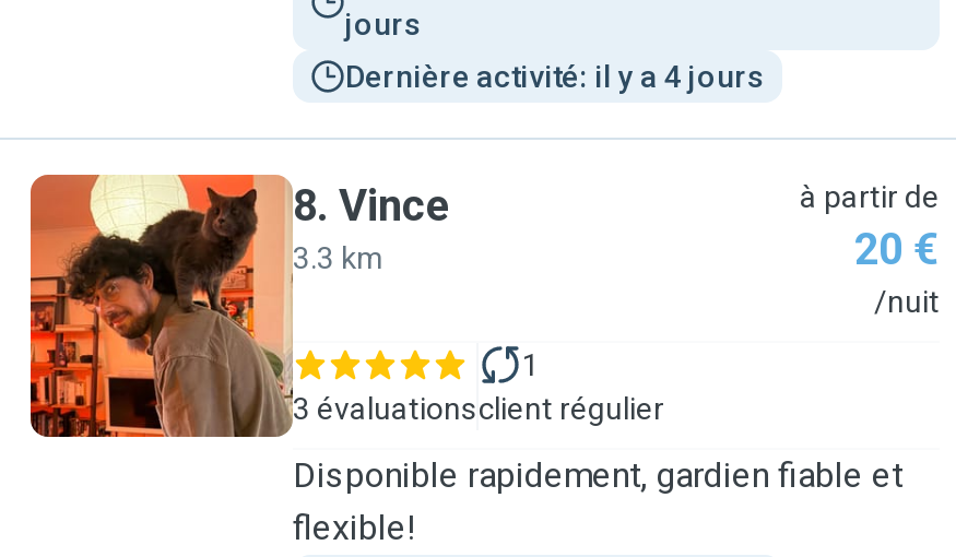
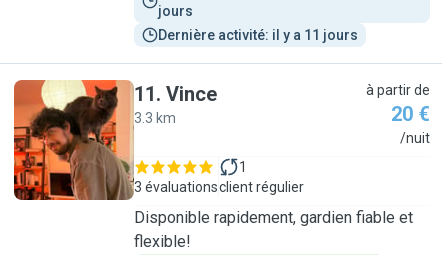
[345,59,765,94] Dernière activité: il y a 4 jours -> [158,27,358,43] Dernière activité: il y a 11 jours
[293,179,450,232] 8. Vince -> [134,82,217,106] 11. Vince

